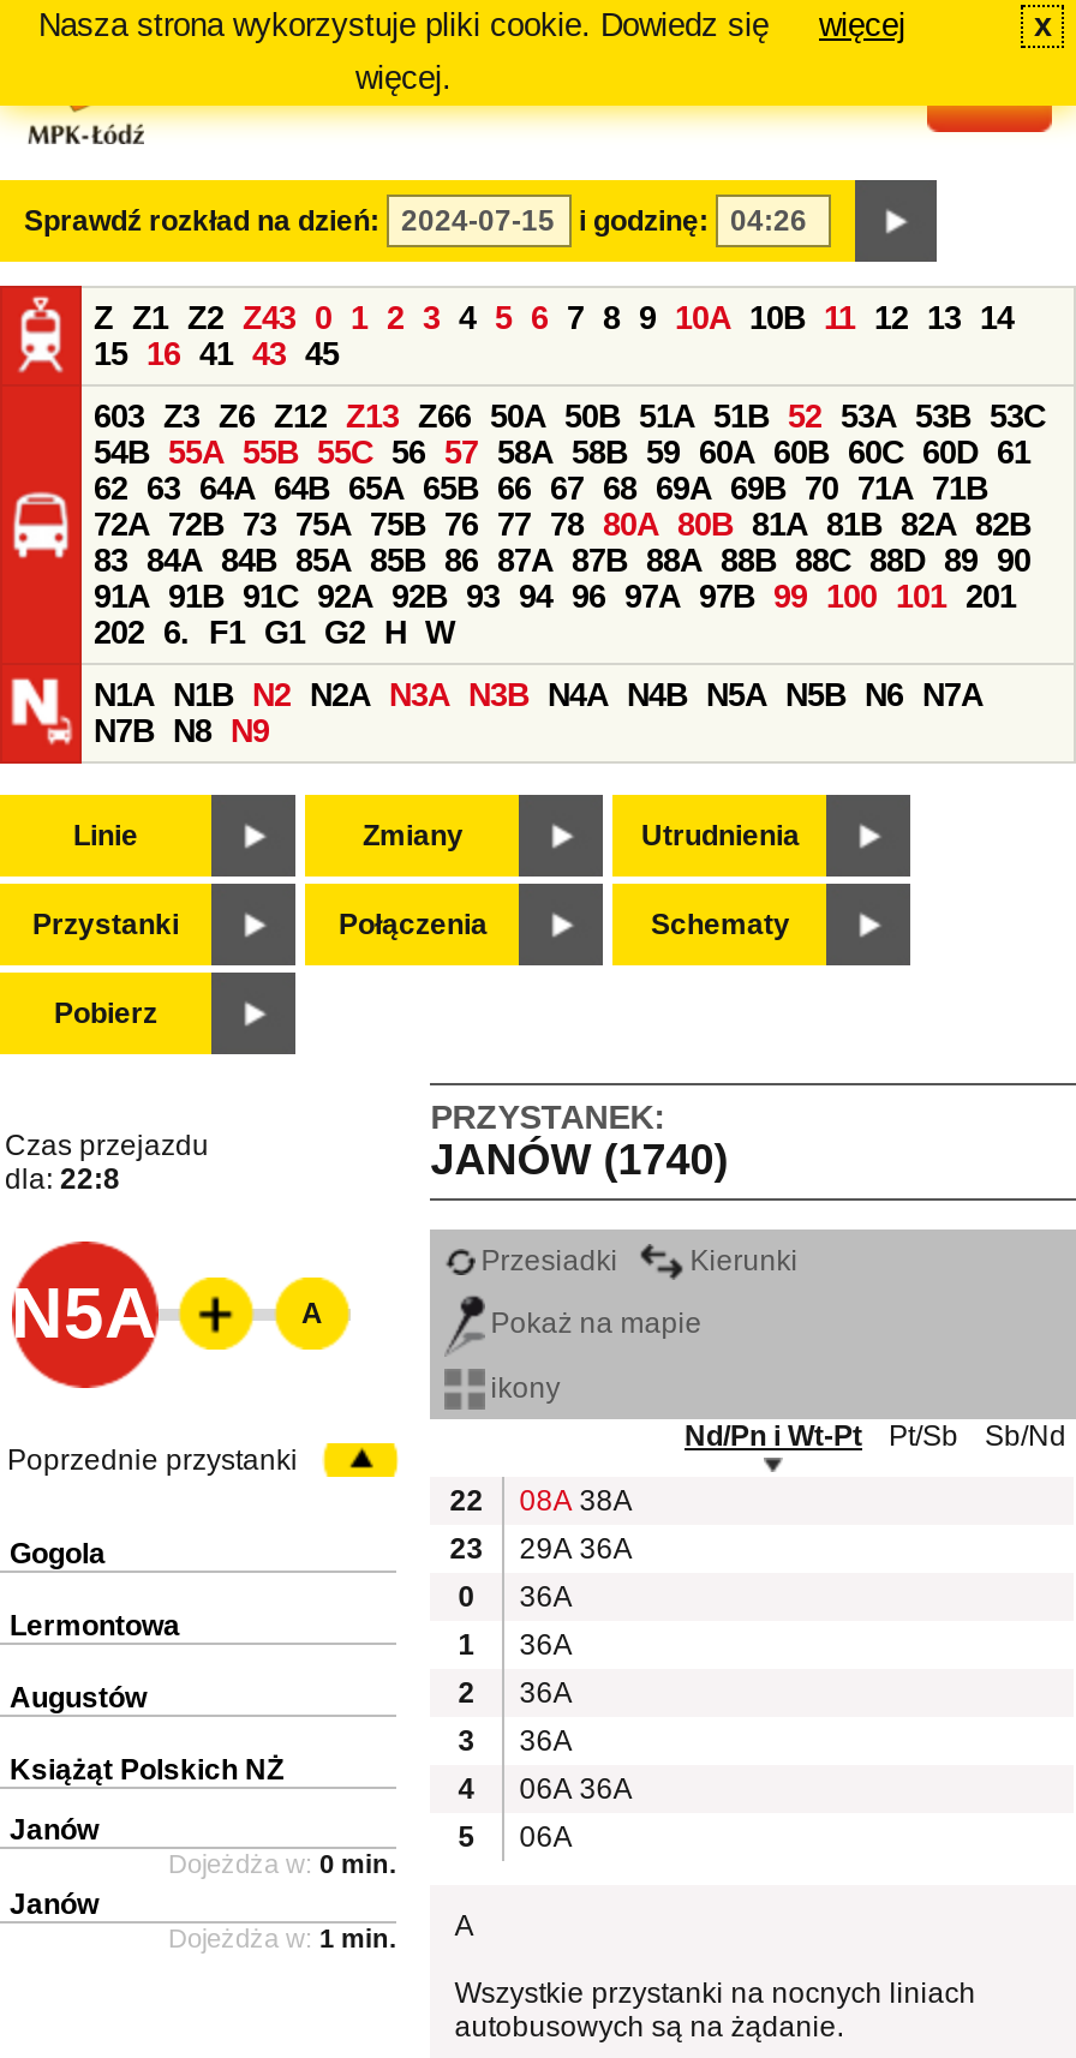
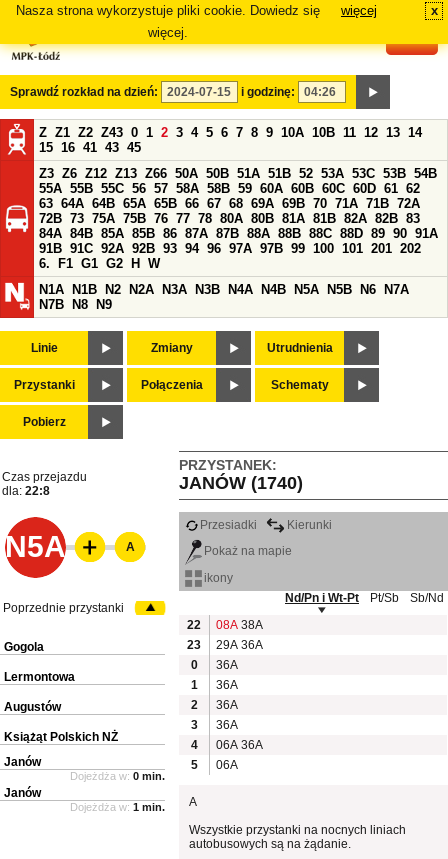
[94,399,1045,651] 603 Z3 Z6 Z12 Z13 Z66 50A 50B 51A 51B 52 53A 53B 53C | 54B 55A 55B 55C 56 57 58A 58B 59 60A 60B 60C 60D 61 | 62 63 64A 64B 65A 65B 66 67 68 69A 69B 70 71A 71B | 72A 72B 73 75A 75B 76 77 78 80A 80B 81A 81B 82A 82B | 83 84A 84B 85A 85B 86 87A 87B 88A 88B 88C 88D 89 90 | 91A 91B 91C 92A 92B 93 94 96 97A 97B 99 100 101 201 | 202 6. F1 G1 G2 H W -> [39,166,438,271] Z3 Z6 Z12 Z13 Z66 50A 50B 51A 51B 52 53A 53C 53B 54B | 55A 55B 55C 56 57 58A 58B 59 60A 60B 60C 60D 61 62 | 63 64A 64B 65A 65B 66 67 68 69A 69B 70 71A 71B 72A | 72B 73 75A 75B 76 77 78 80A 80B 81A 81B 82A 82B 83 | 84A 84B 85A 85B 86 87A 87B 88A 88B 88C 88D 89 90 91A | 91B 91C 92A 92B 93 94 96 97A 97B 99 100 101 201 202 | 6. F1 G1 G2 H W

